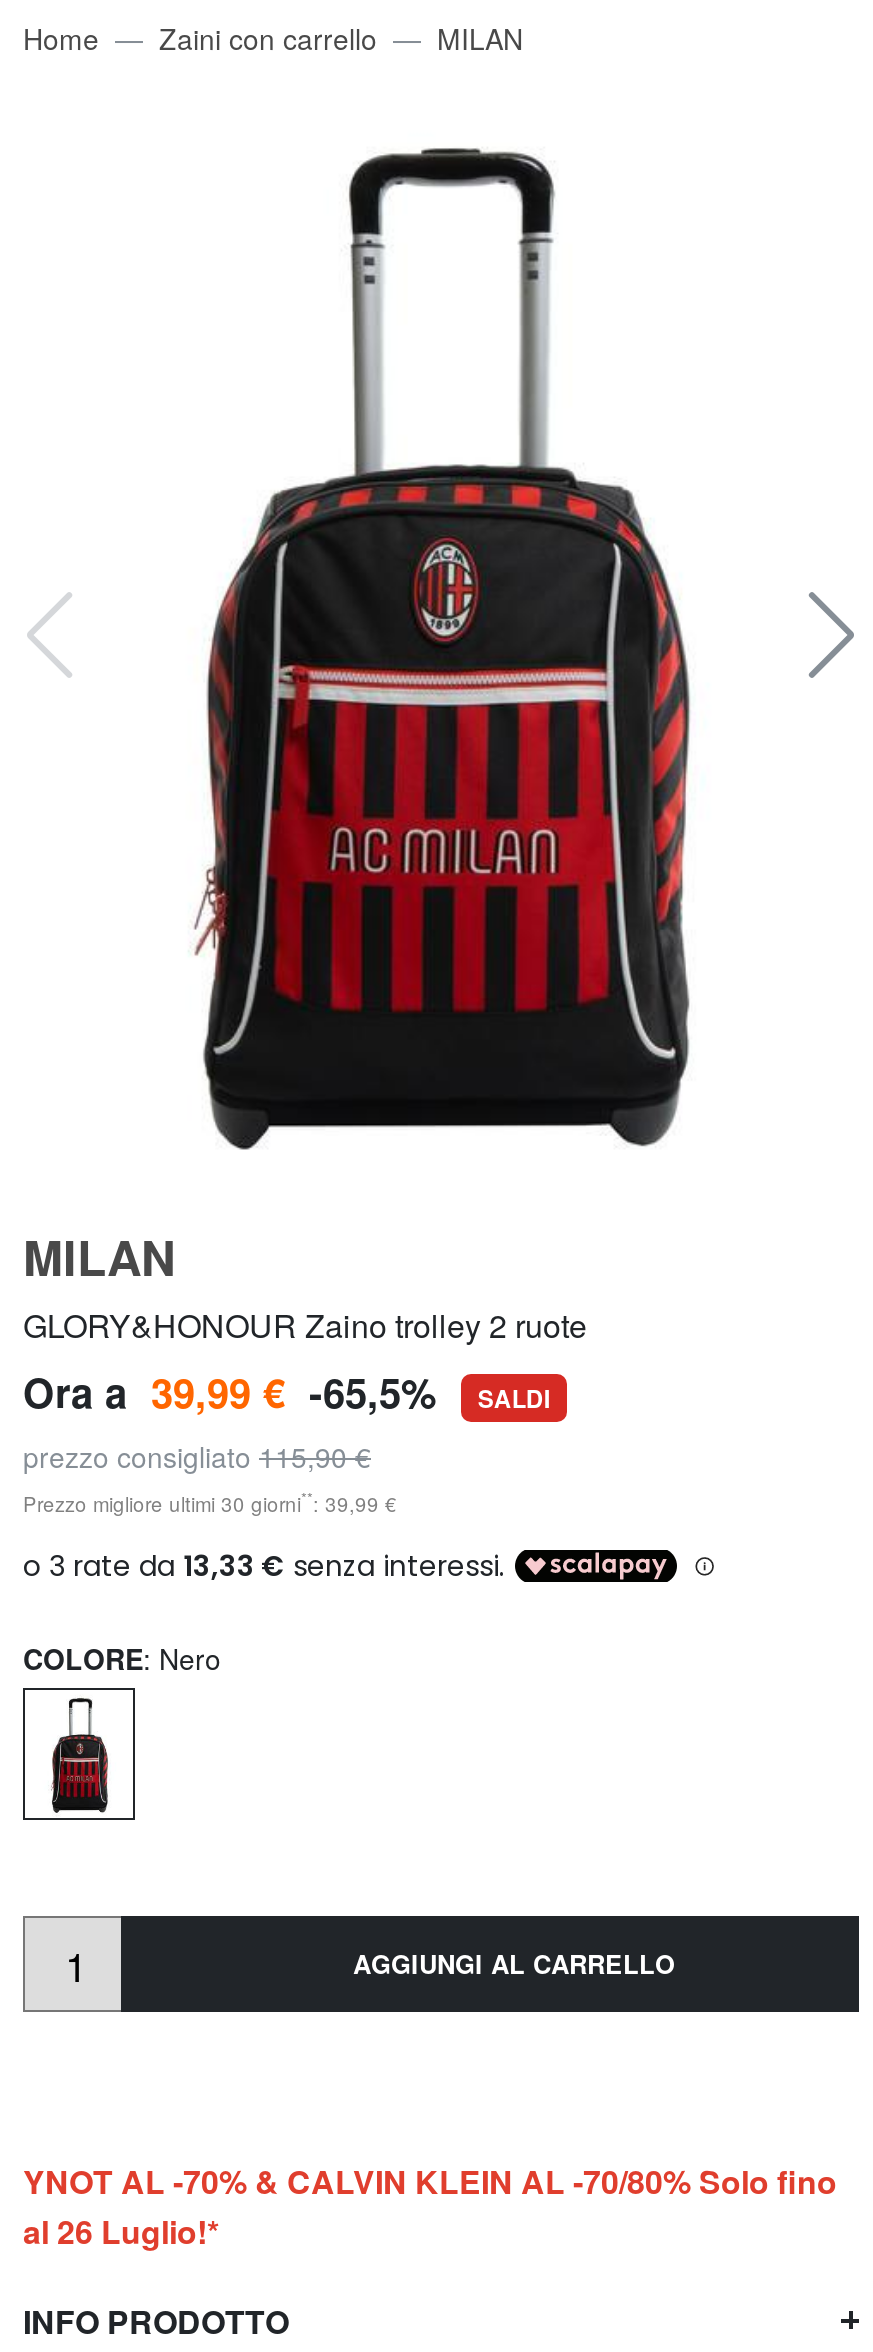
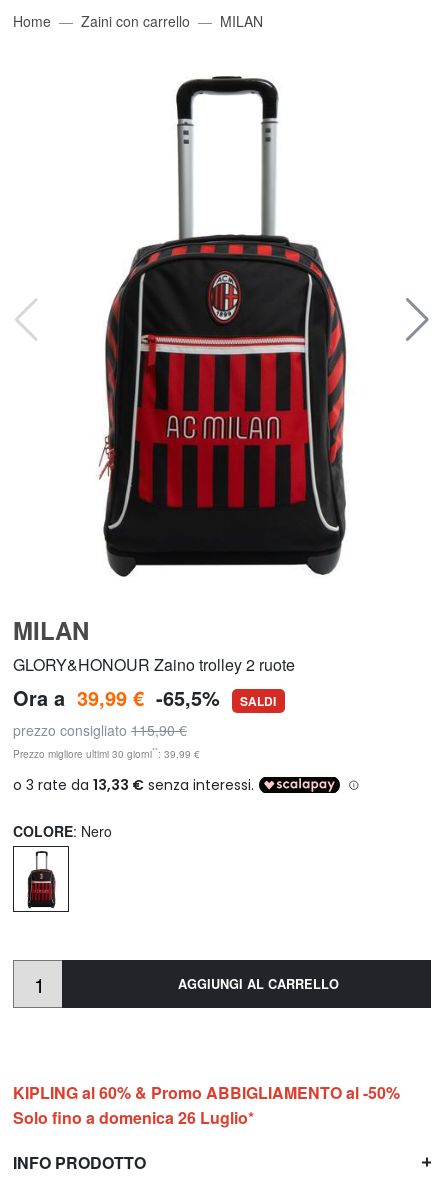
[23,2157,837,2253] YNOT AL -70% & CALVIN KLEIN AL -70/80% Solo fino | al 26 Luglio!* -> [13,1081,404,1129] KIPLING al 60% & Promo ABBIGLIAMENTO al -50% | Solo fino a domenica 26 Luglio*

